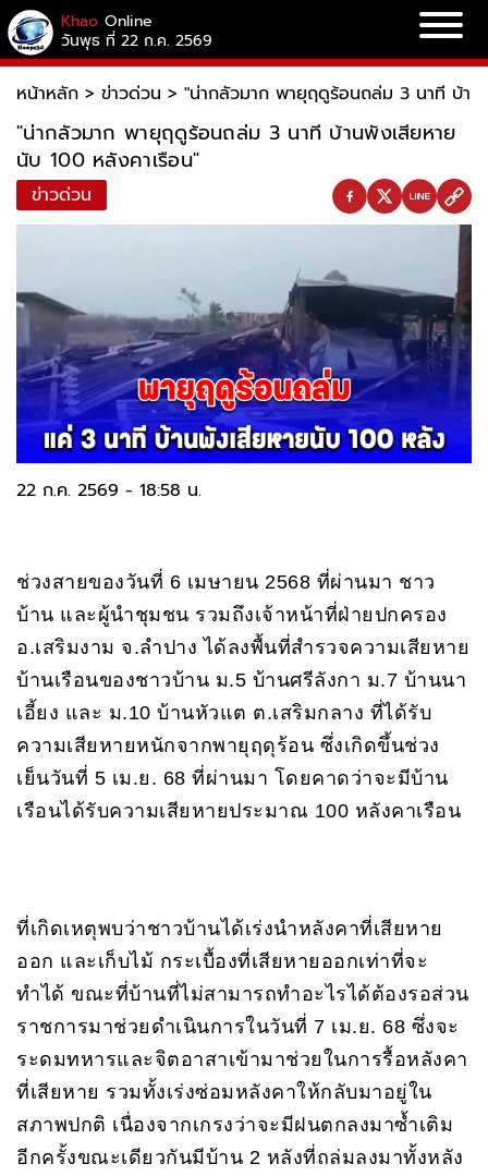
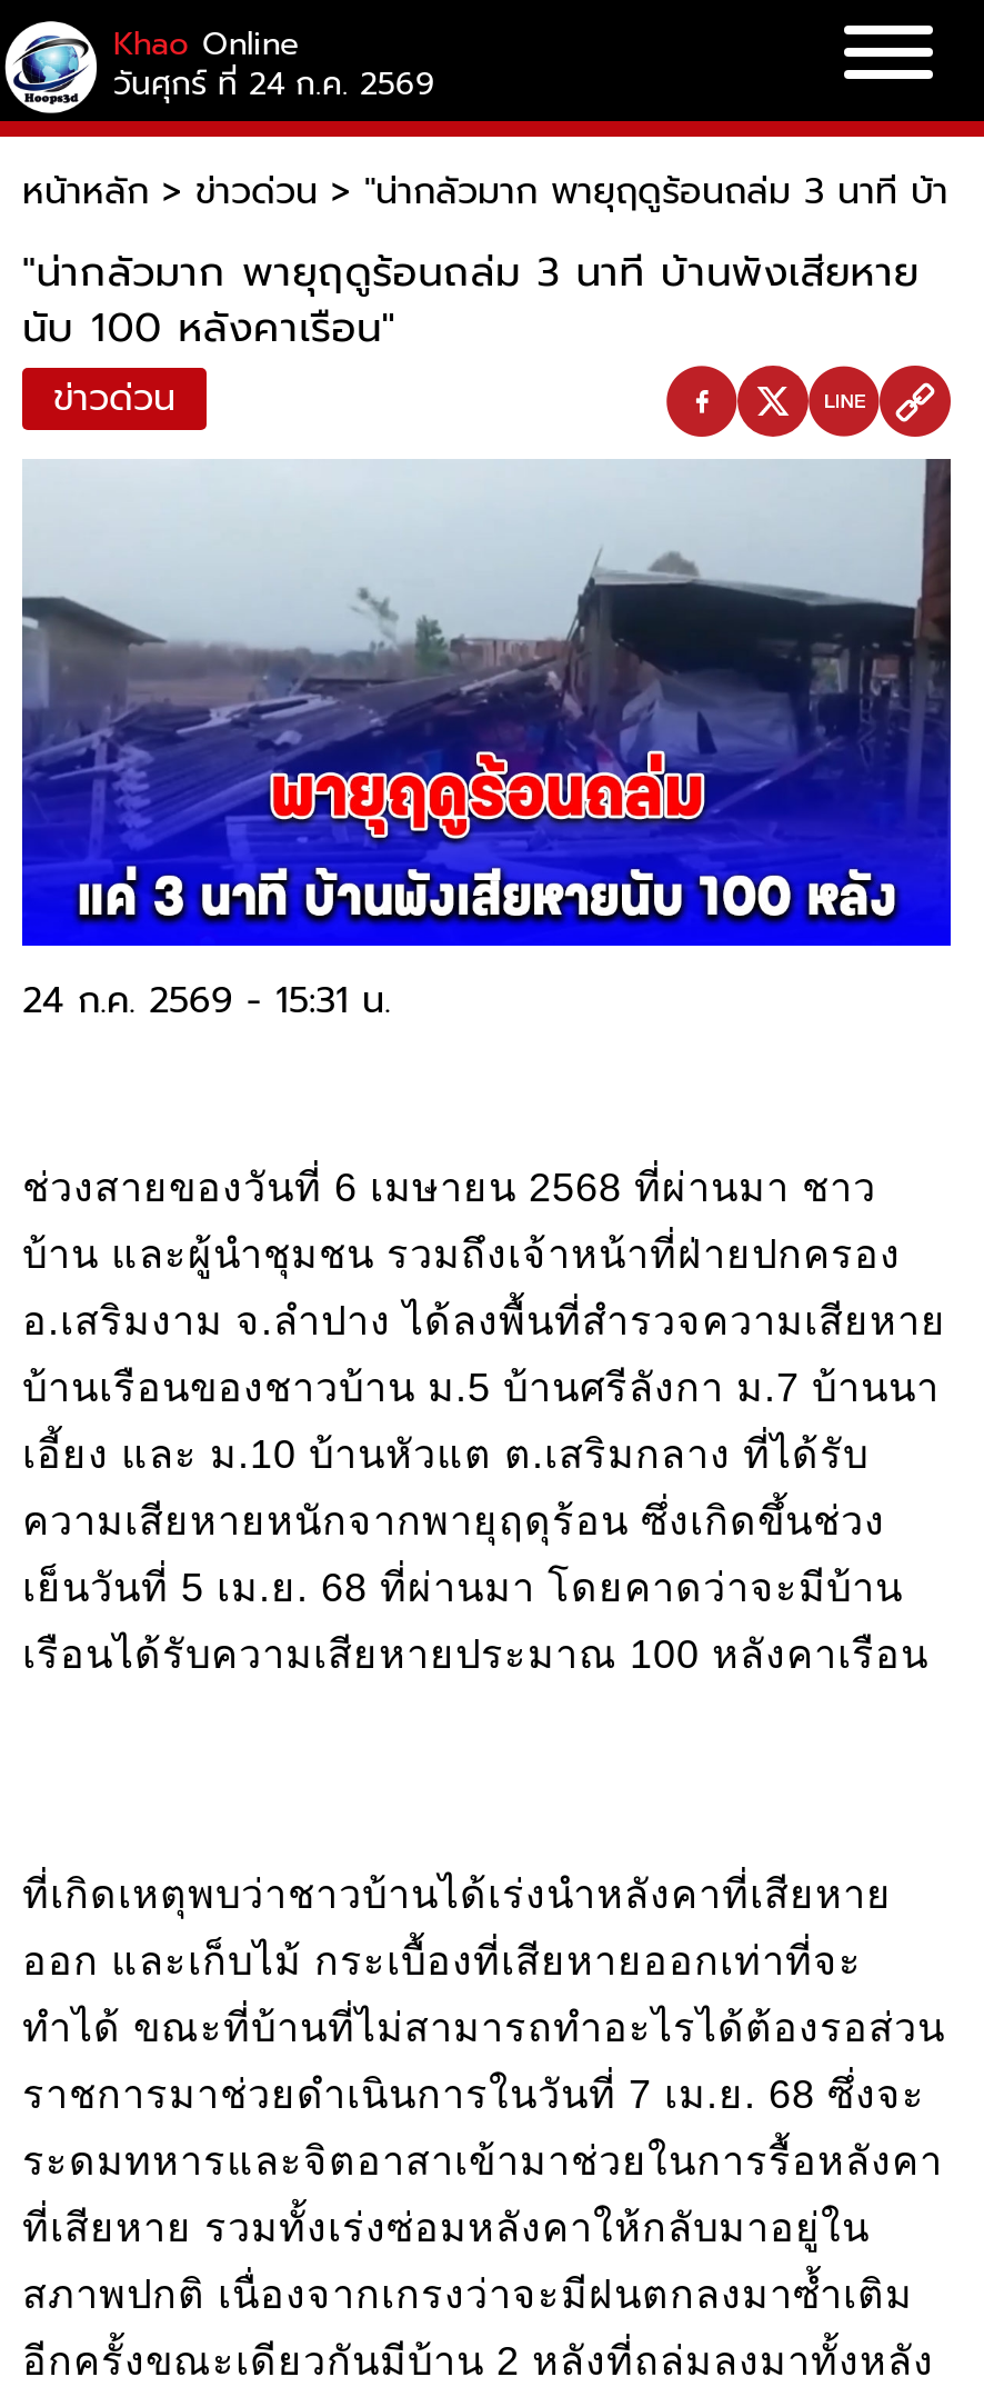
[61,29,212,52] วันพุธ ที่ 22 ก.ค. 2569 -> [113,61,435,108] วันศุกร์ ที่ 24 ก.ค. 2569
[16,478,202,504] 22 ก.ค. 2569 - 18:58 น. -> [22,975,391,1029] 24 ก.ค. 2569 - 15:31 น.

